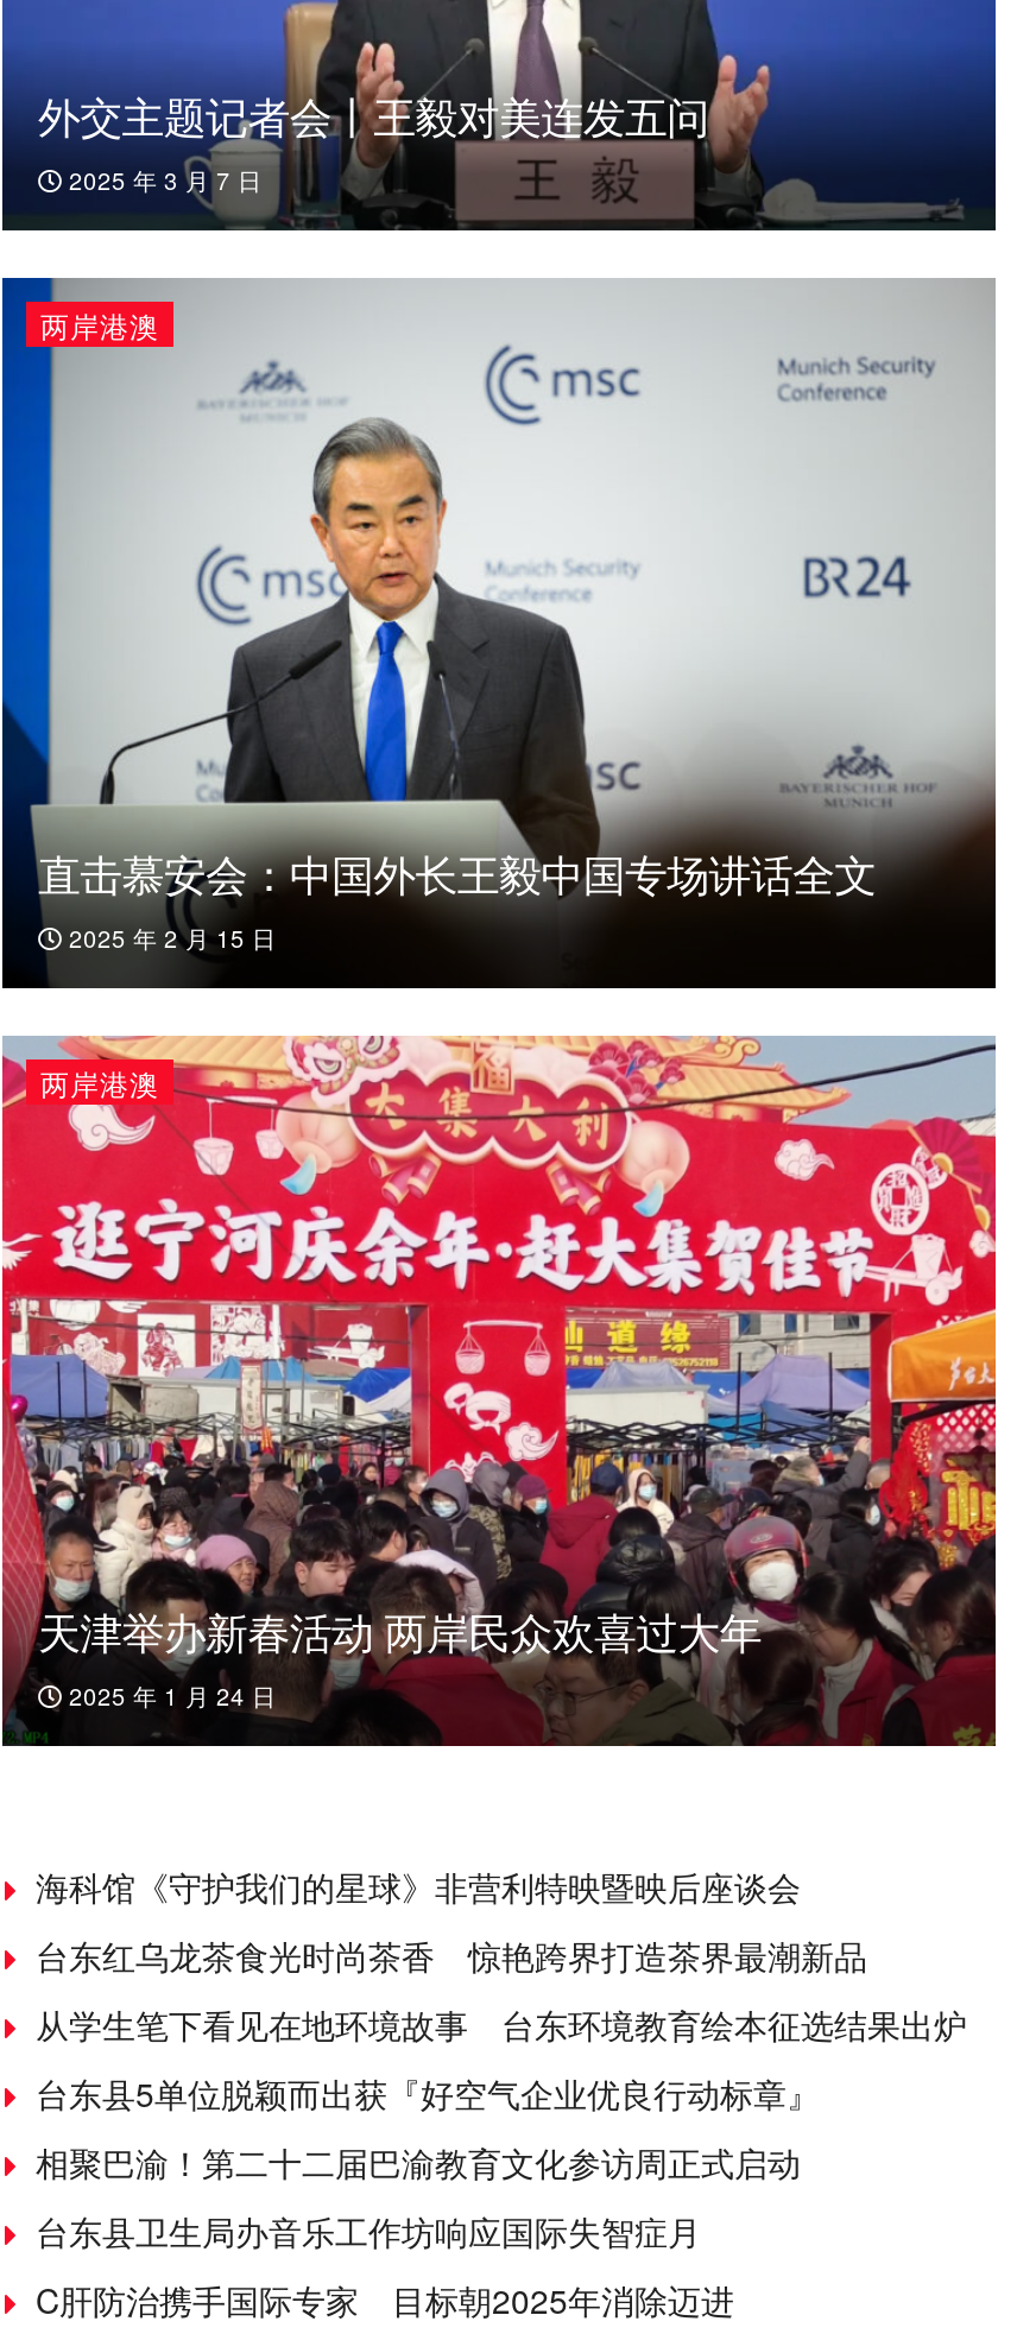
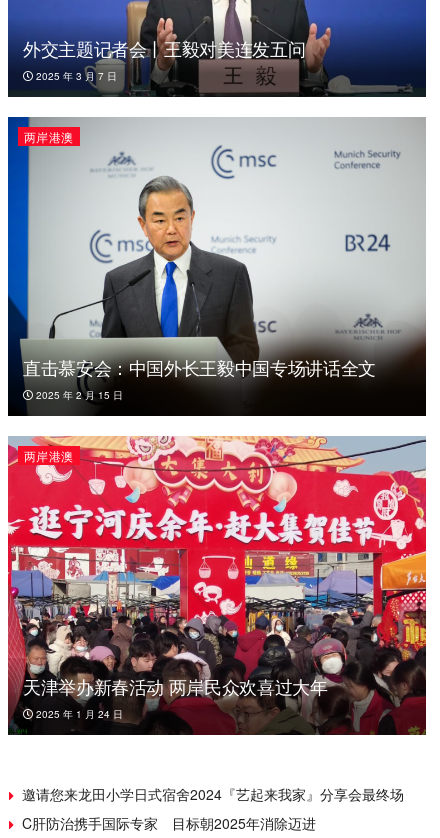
[36,1862,967,2254] 海科馆《守护我们的星球》非营利特映暨映后座谈会 | 台东红乌龙茶食光时尚茶香 惊艳跨界打造茶界最潮新品 | 从学生笔下看见在地环境故事 台东环境教育绘本征选结果出炉 | 台东县5单位脱颖而出获『好空气企业优良行动标章』 | 相聚巴渝！第二十二届巴渝教育文化参访周正式启动 | 台东县卫生局办音乐工作坊响应国际失智症月 -> [22,784,404,804] 邀请您来龙田小学日式宿舍2024『艺起来我家』分享会最终场

